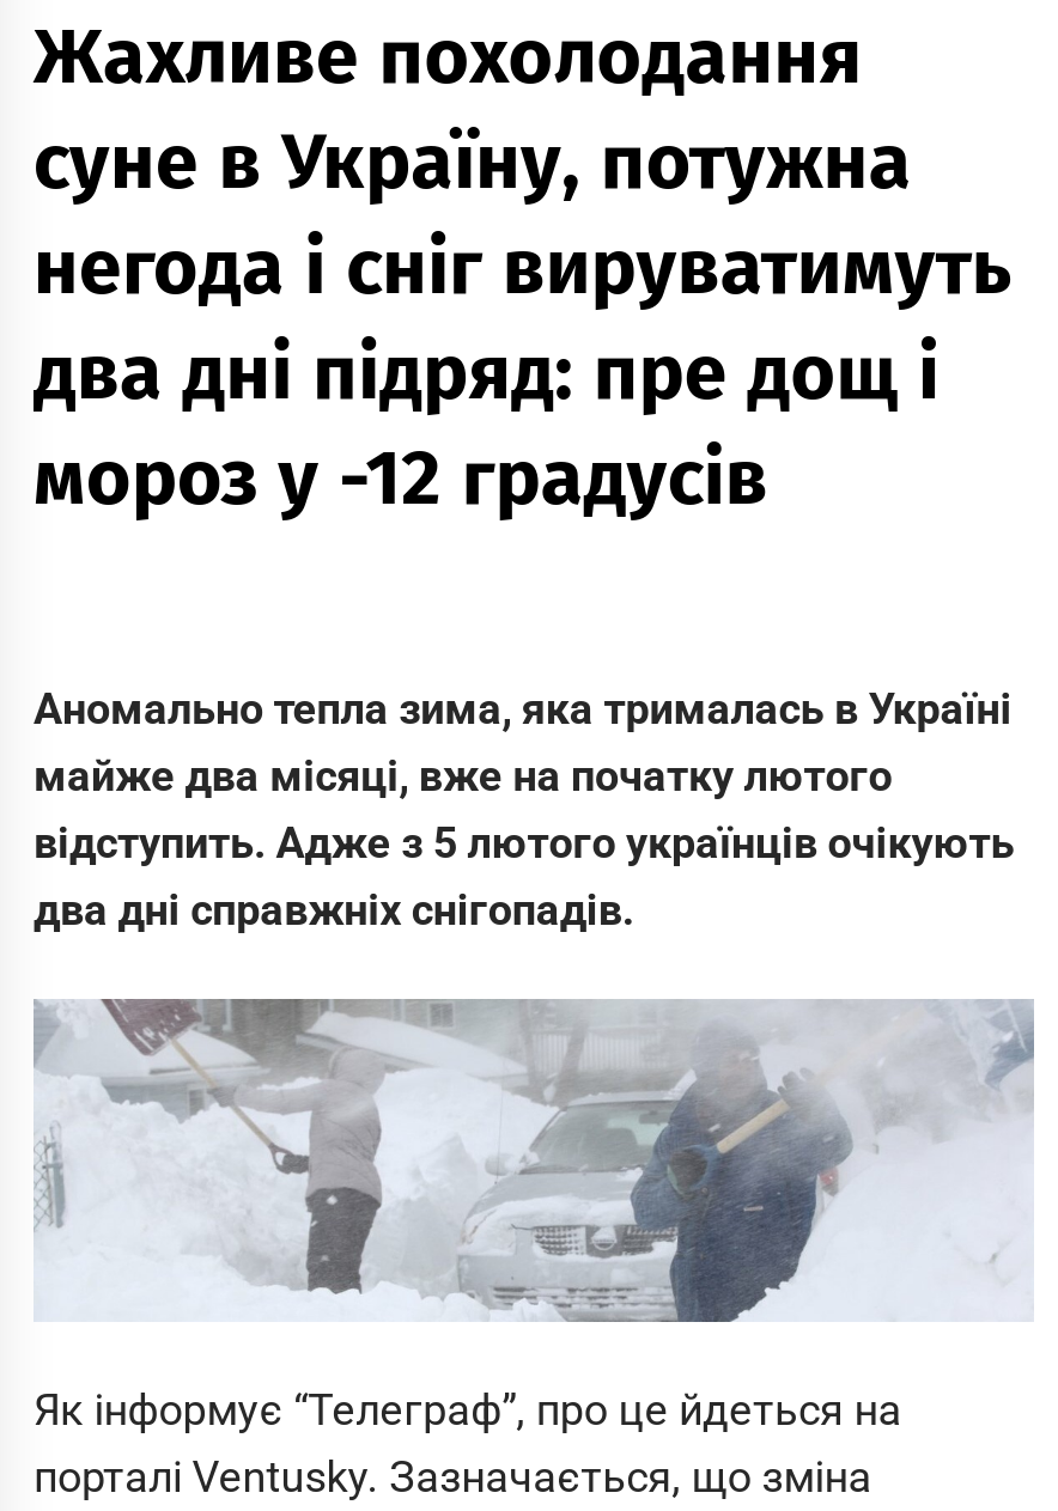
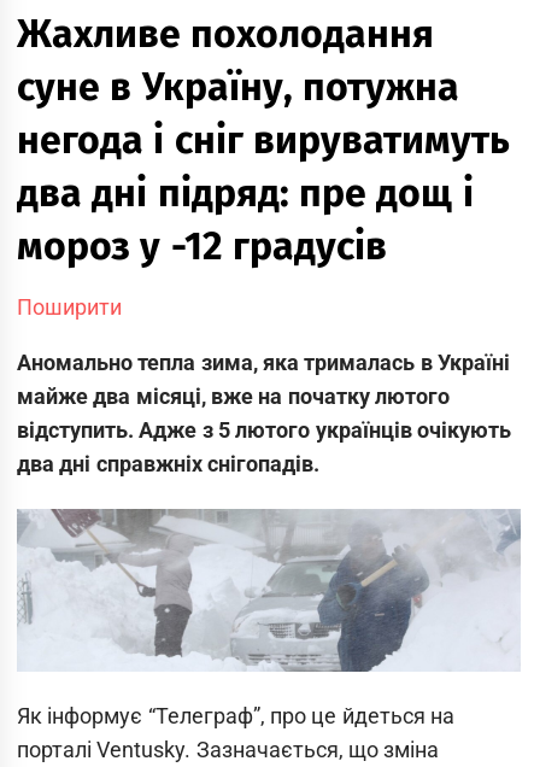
none -> [17,294,122,320] Поширити

